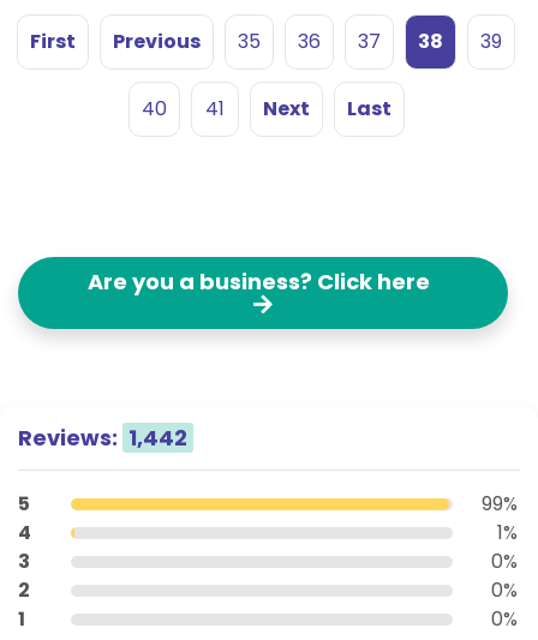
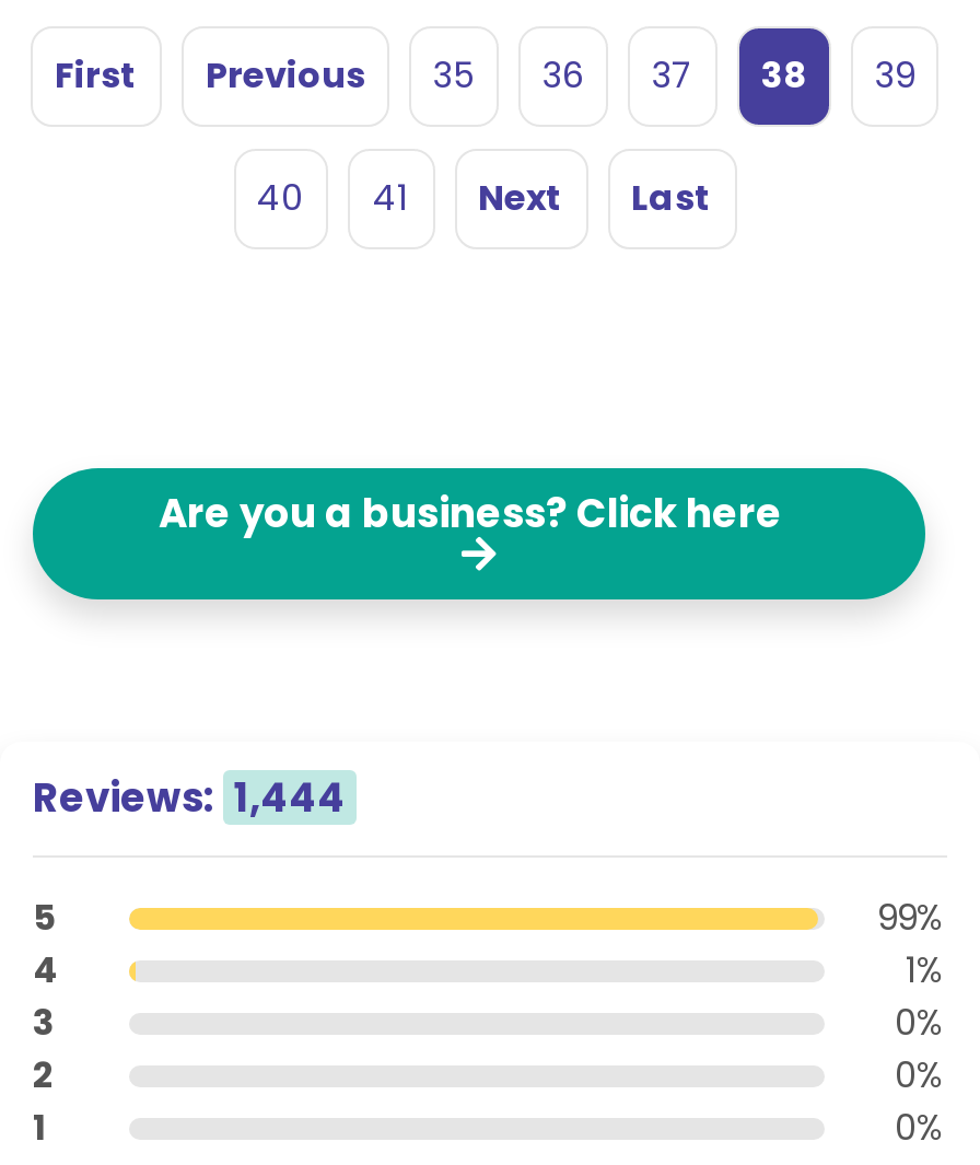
[18,423,187,453] Reviews: 1,442 -> [33,770,346,825] Reviews: 1,444

